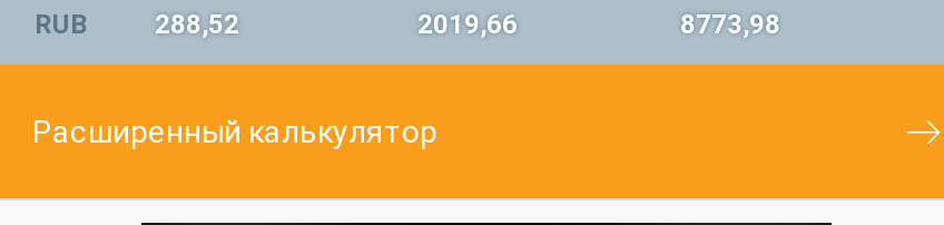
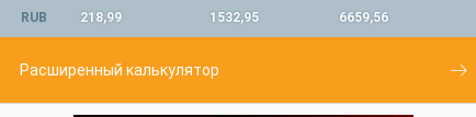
[155,10,239,41] 288,52 -> [80,10,122,26] 218,99
[417,10,518,41] 2019,66 -> [209,10,259,26] 1532,95
[680,10,780,41] 8773,98 -> [339,10,388,26] 6659,56

